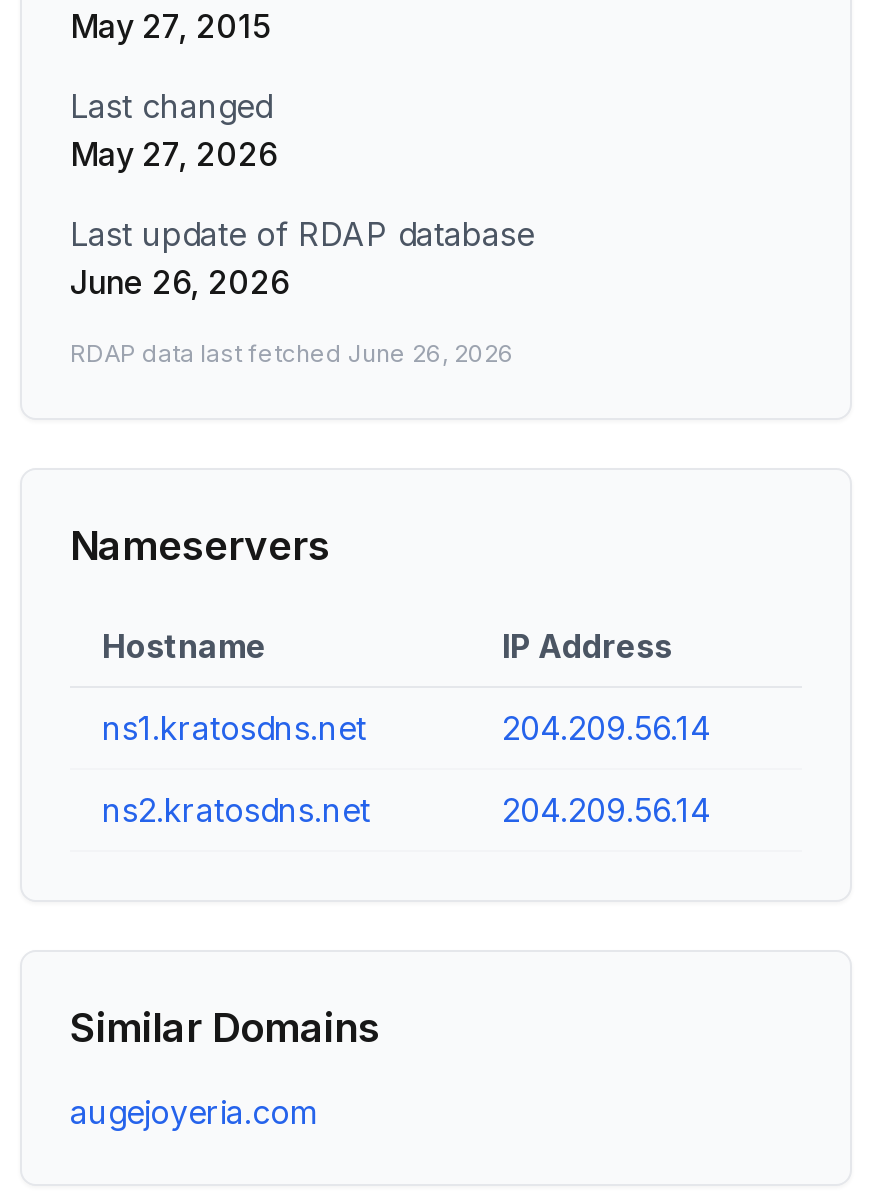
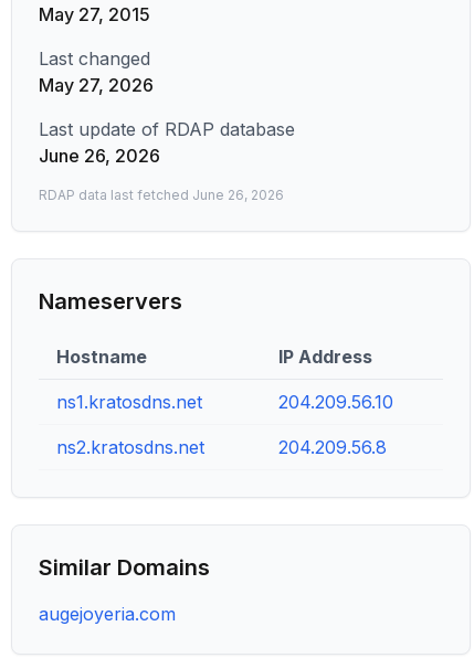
[502,708,712,748] 204.209.56.14 -> [278,391,393,413] 204.209.56.10
[502,790,712,830] 204.209.56.14 -> [278,436,387,458] 204.209.56.8

